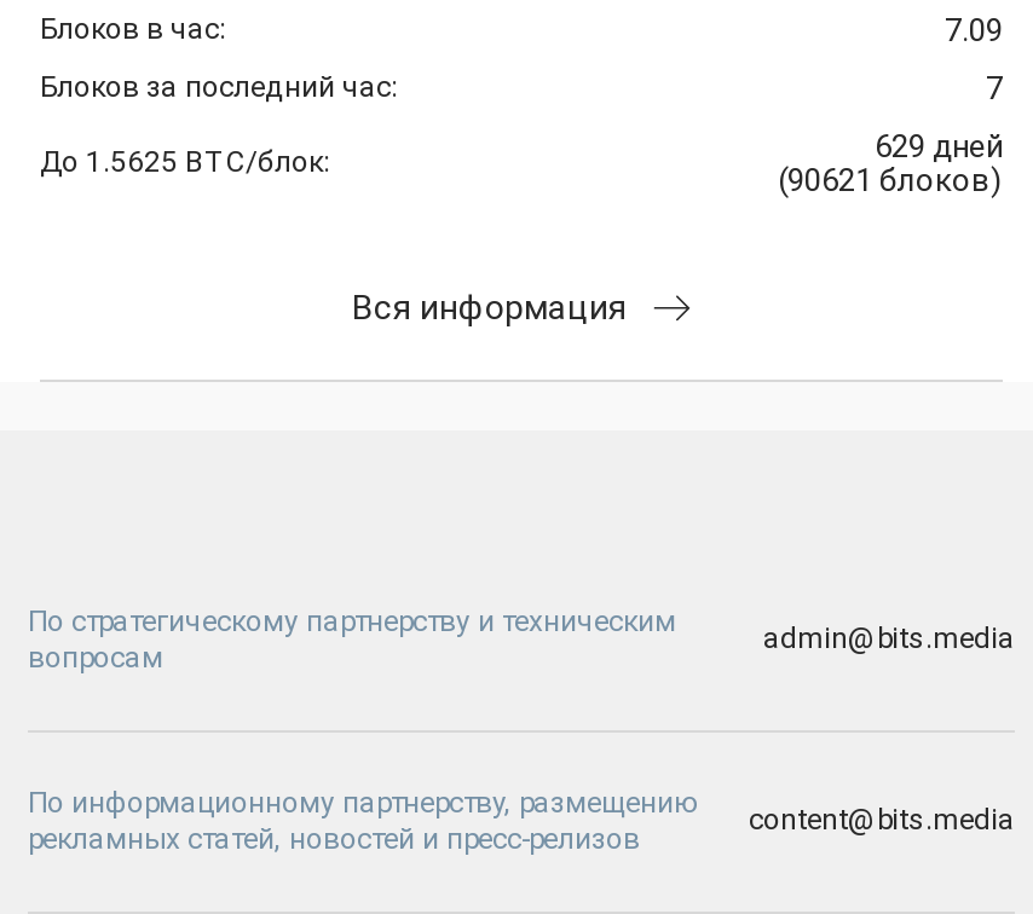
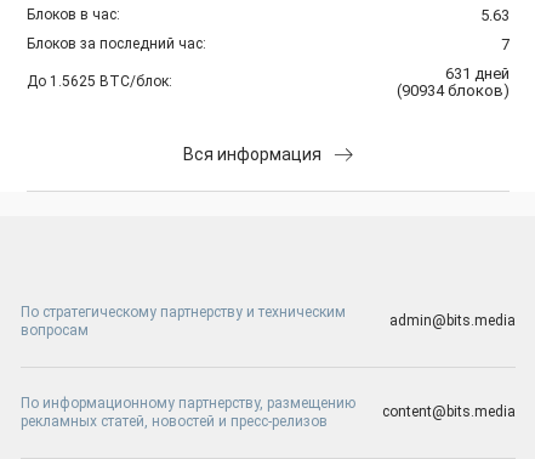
[945,13,1003,49] 7.09 -> [480,7,510,25] 5.63
[875,129,1003,165] 629 дней -> [445,65,510,83] 631 дней
[778,163,1003,199] (90621 блоков) -> [397,82,510,100] (90934 блоков)

